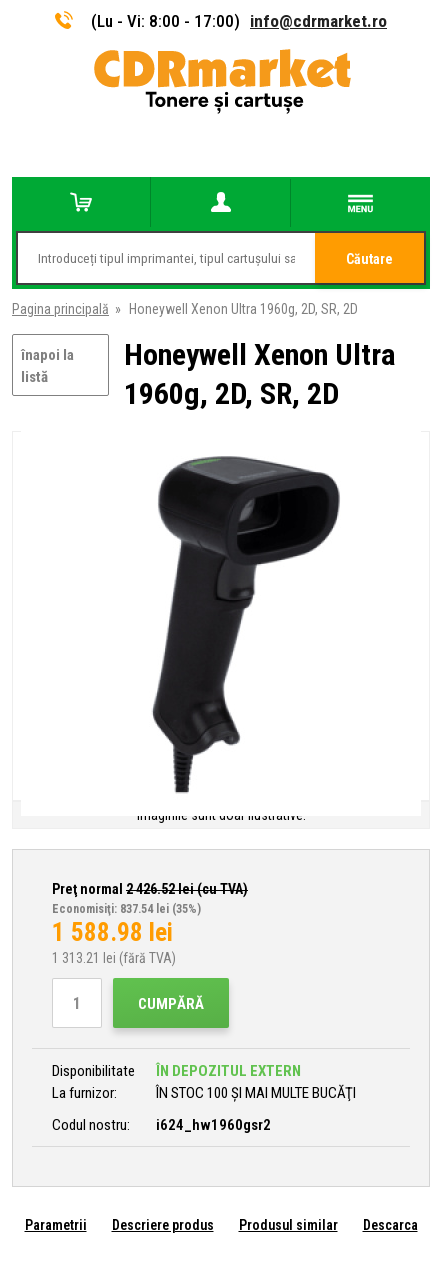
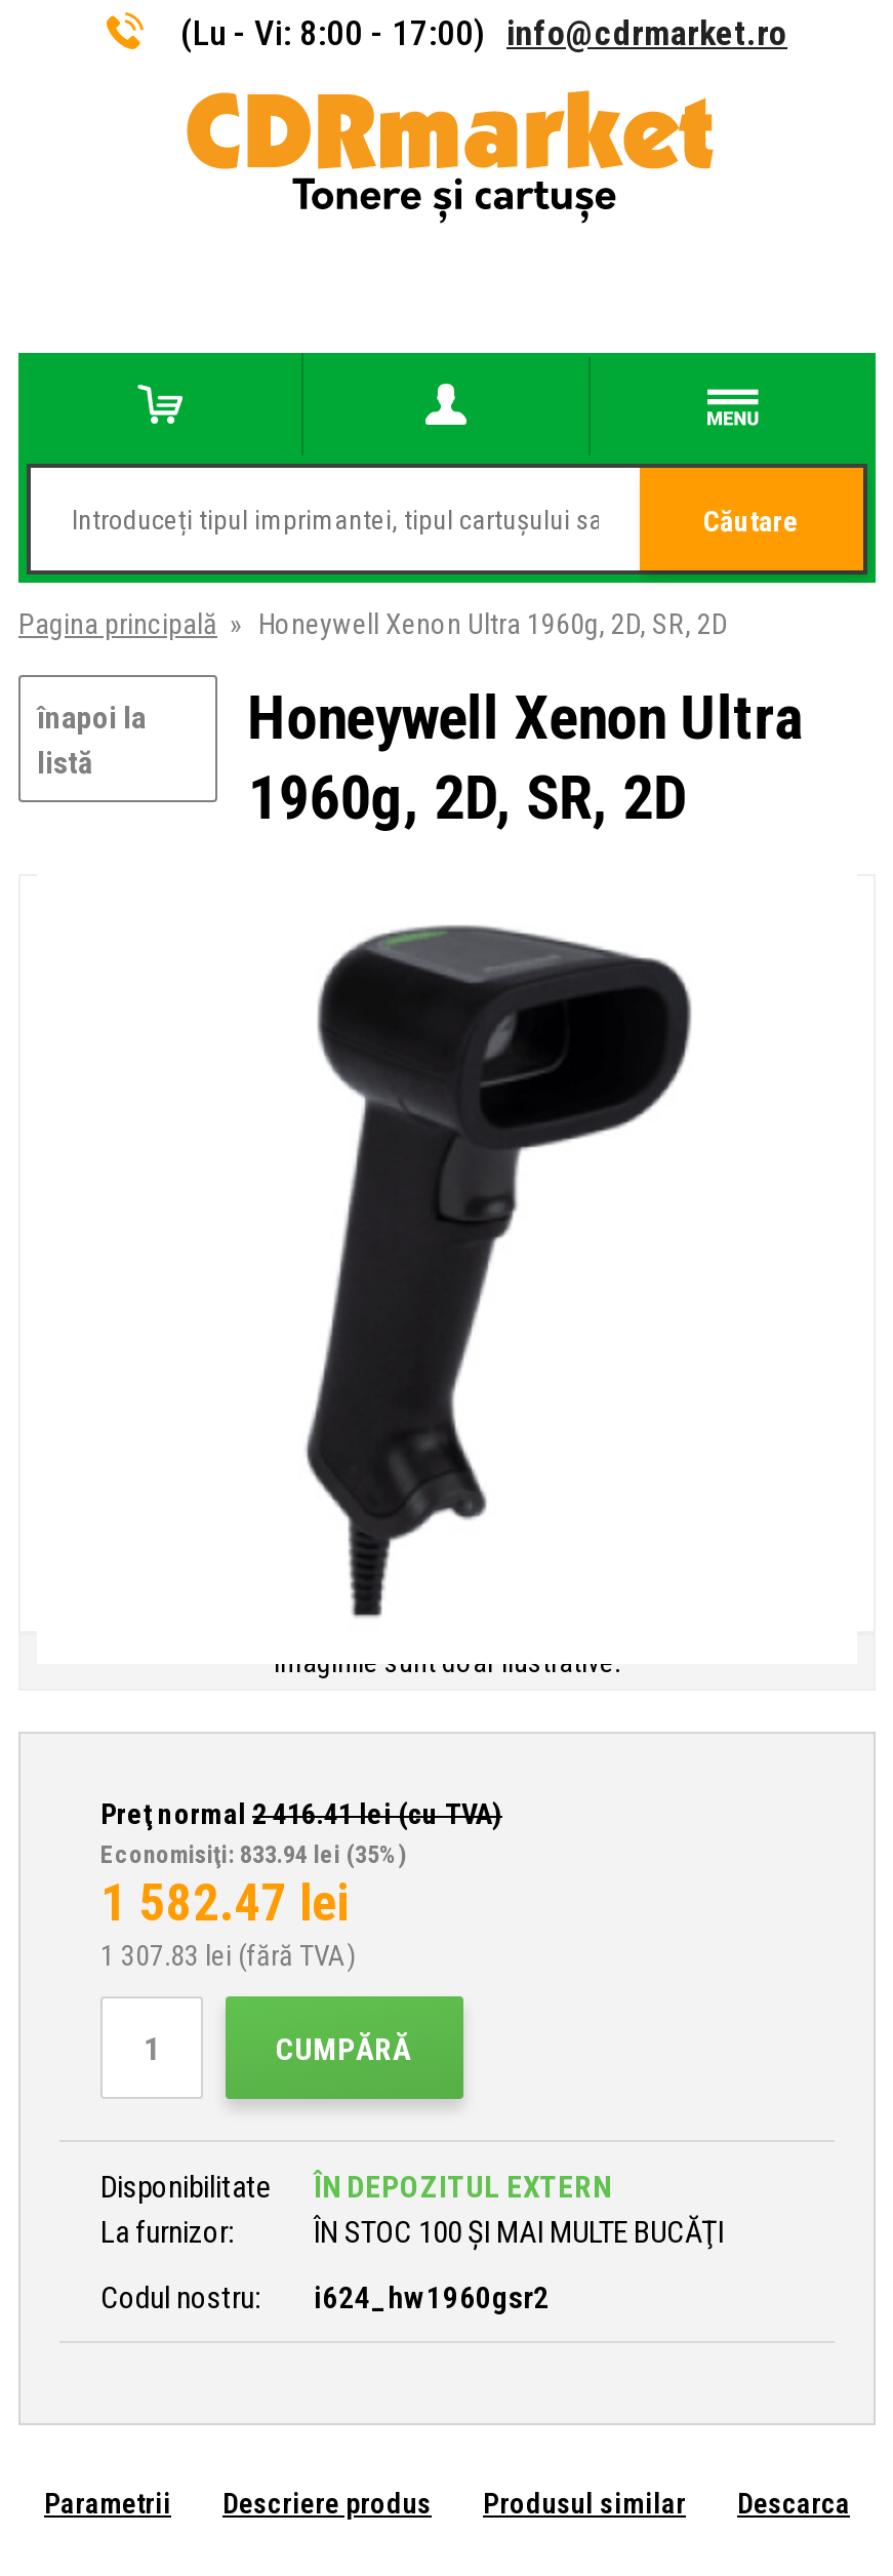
[52,881,248,897] Preţ normal 2 426.52lei (cu TVA) -> [100,1797,502,1830] Preţ normal 2 416.41lei (cu TVA)
[52,902,201,916] Economisiţi: 837.54 lei (35%) -> [100,1840,406,1869] Economisiţi: 833.94 lei (35%)
[52,918,173,947] 1 588.98 lei -> [100,1873,349,1933] 1 582.47 lei
[52,950,176,966] 1 313.21 lei (fără TVA) -> [100,1939,355,1972] 1 307.83 lei (fără TVA)

